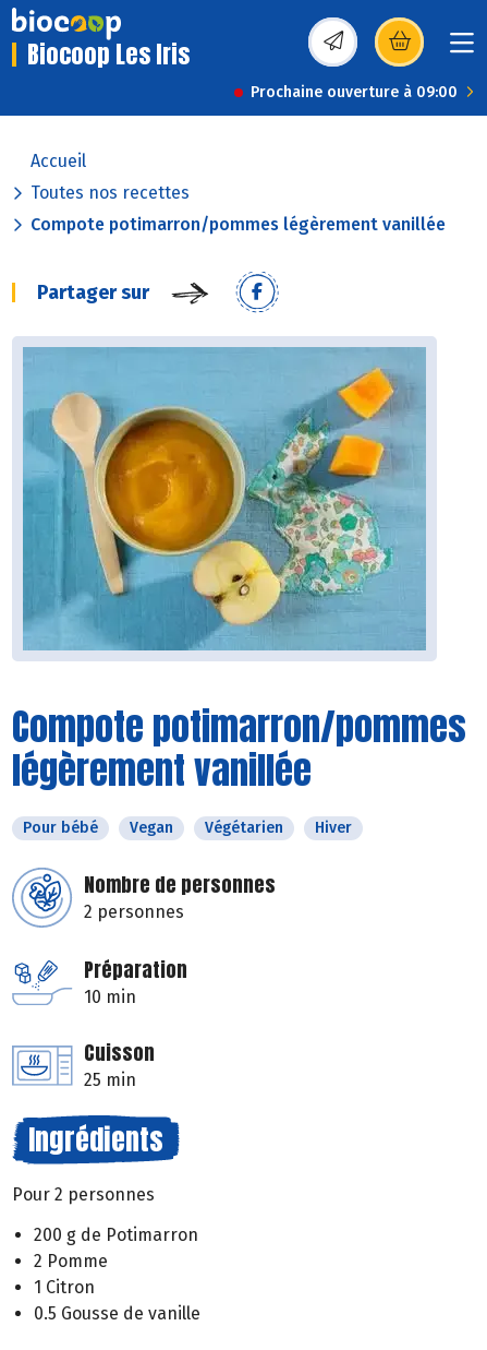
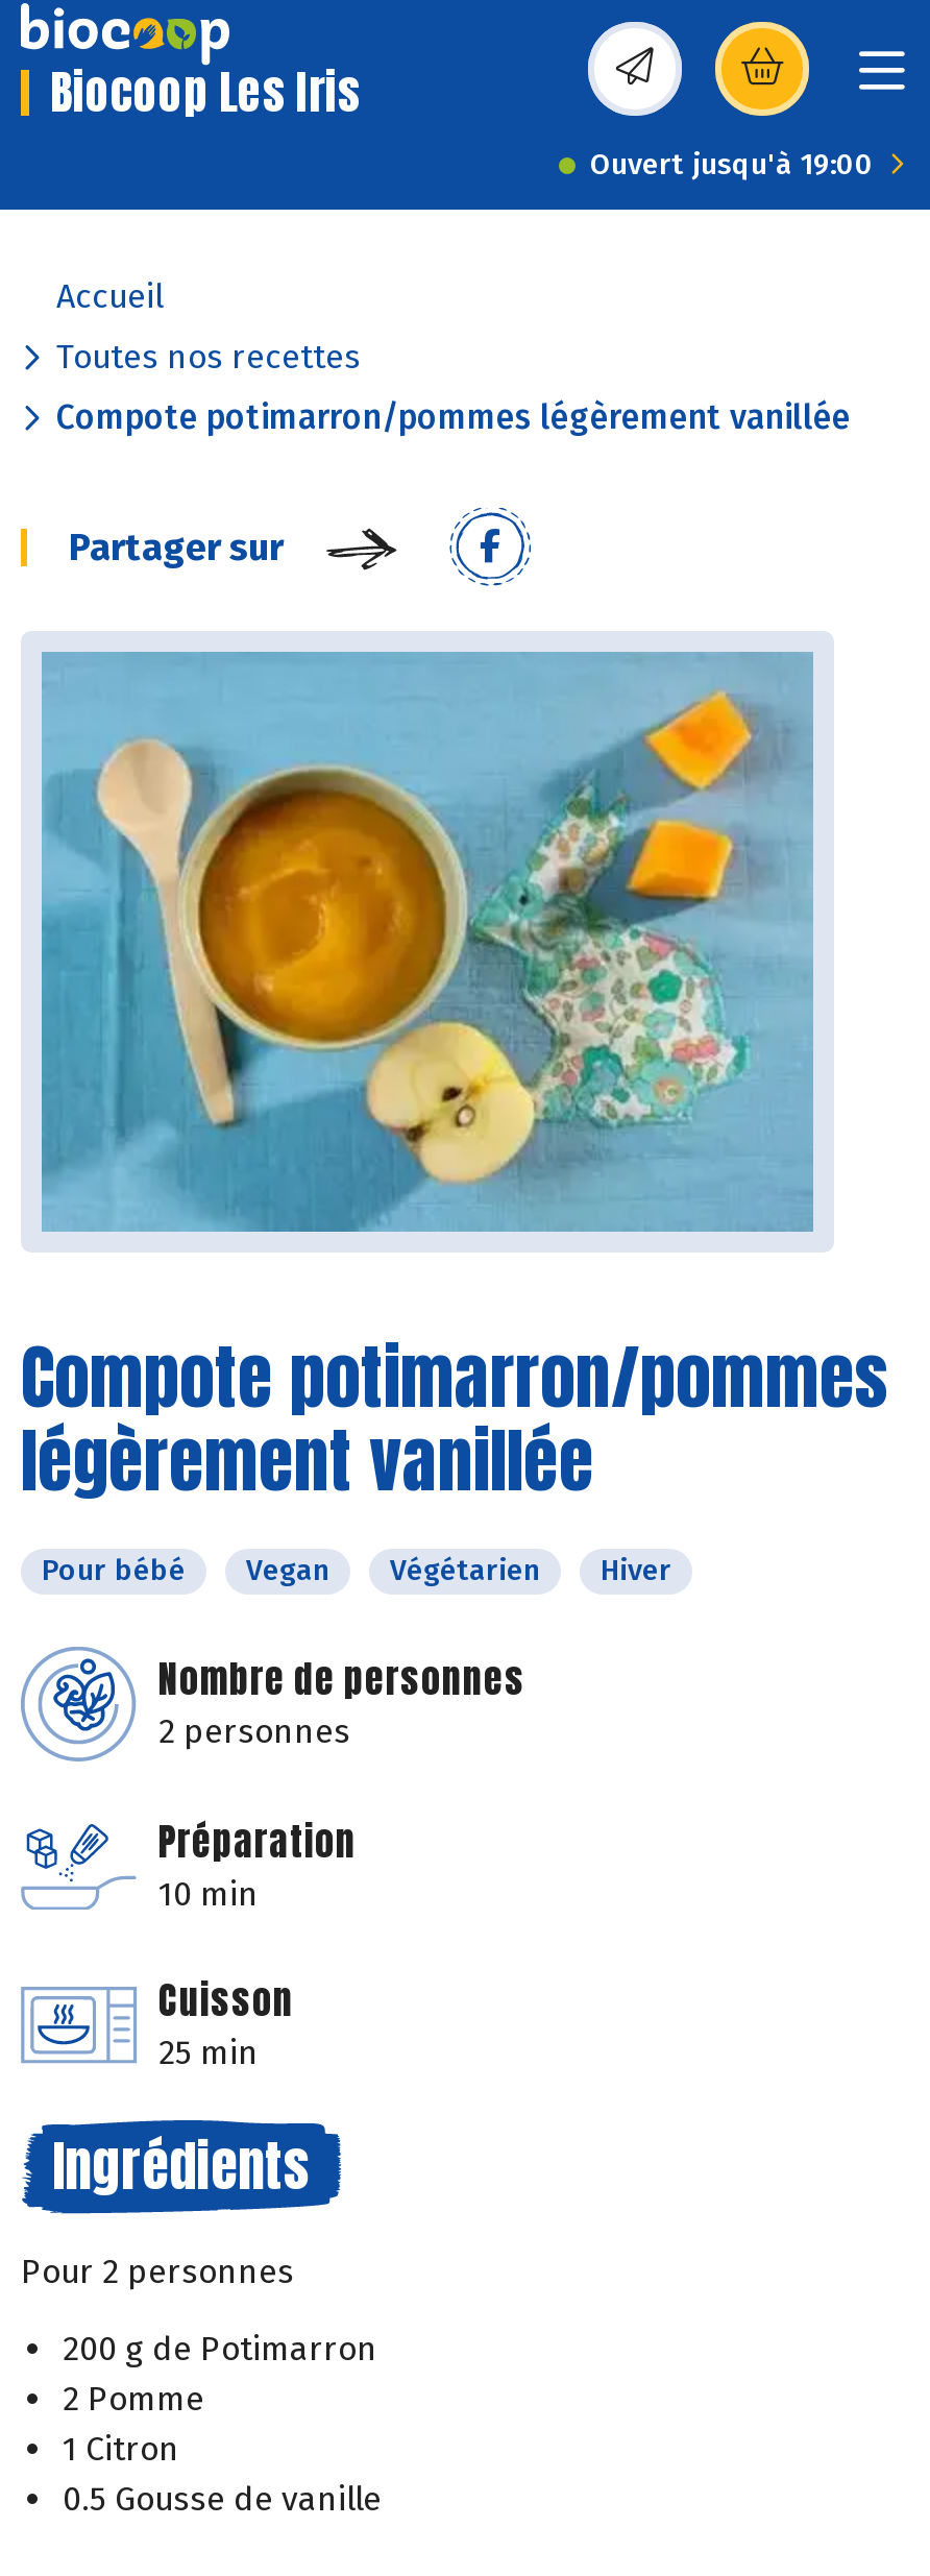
[251,83,458,101] Prochaine ouverture à 09:00 -> [590,147,874,183] Ouvert jusqu'à 19:00

